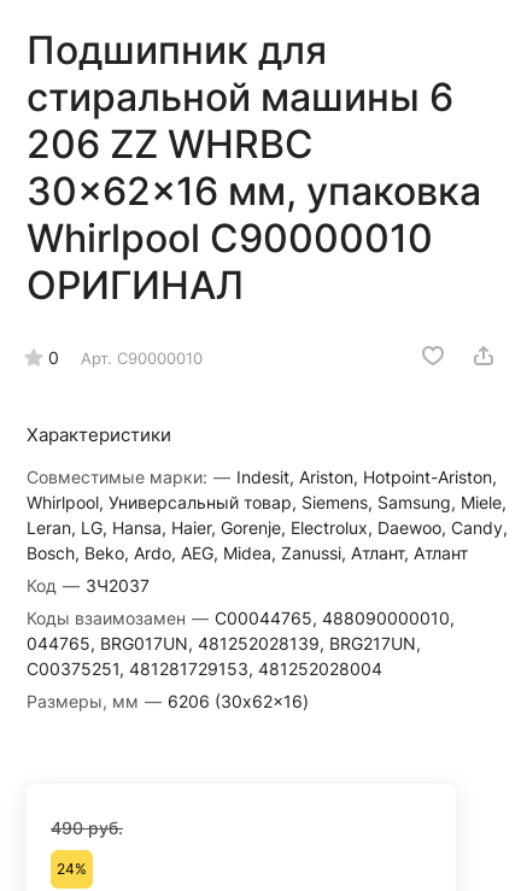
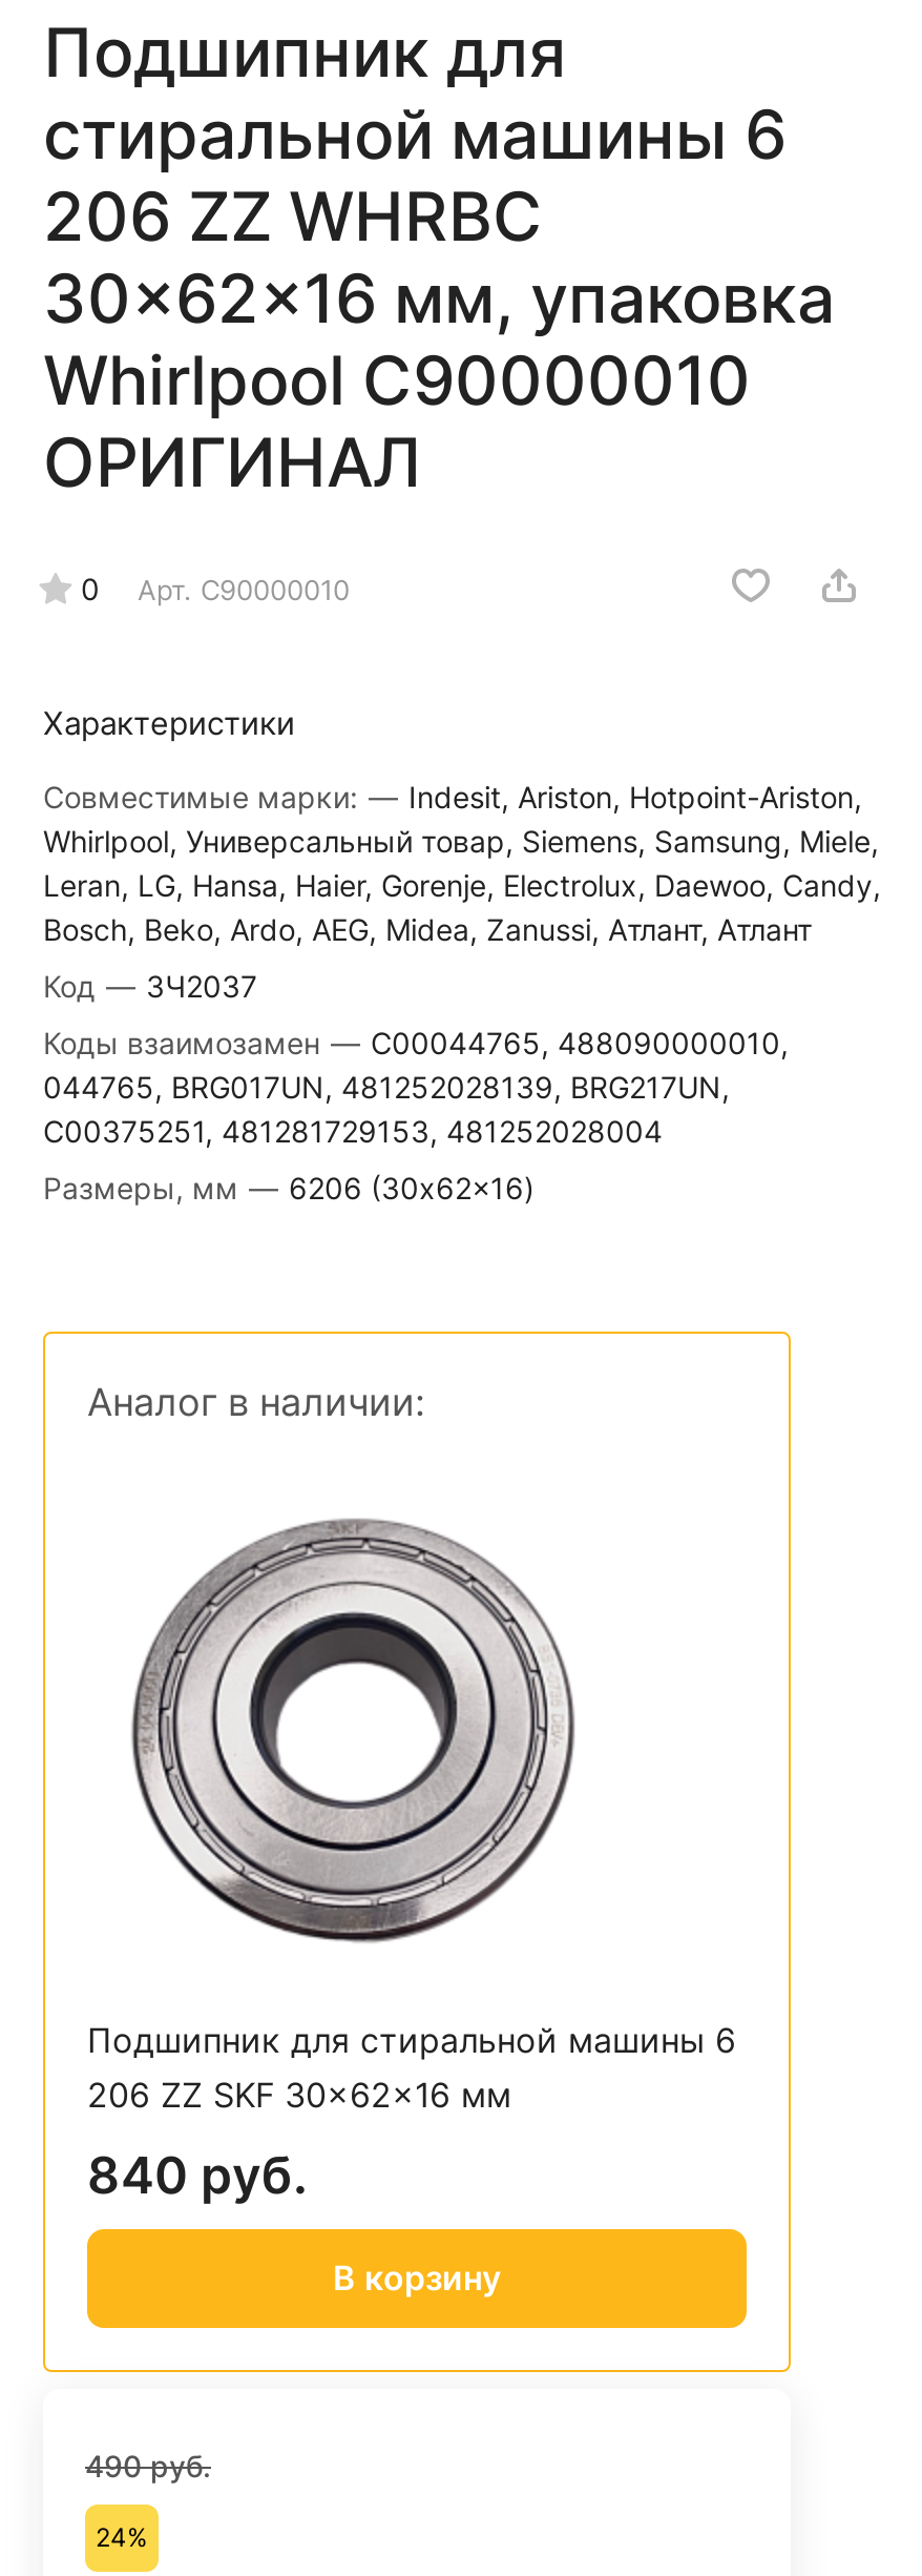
none -> [41,1330,793,2374] [image] | Аналог в наличии:
none -> [87,2019,736,2299] Подшипник для стиральной машины 6 | 206 ZZ SKF 30x62x16 мм | 840 руб. | В корзину

